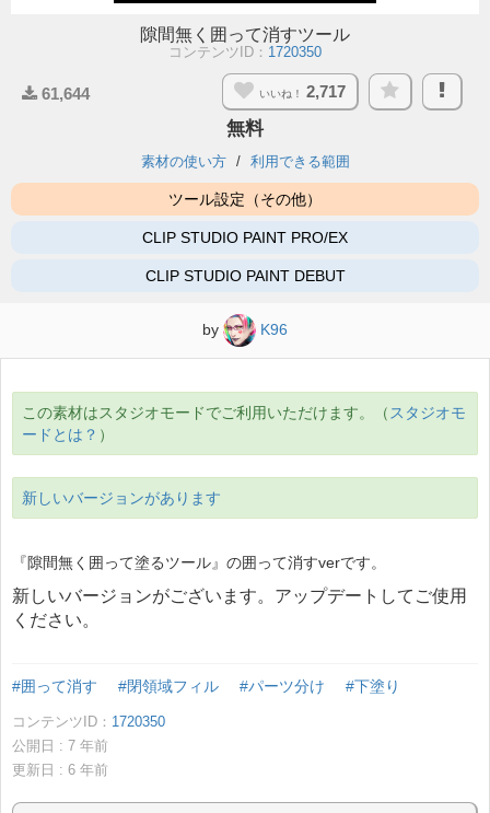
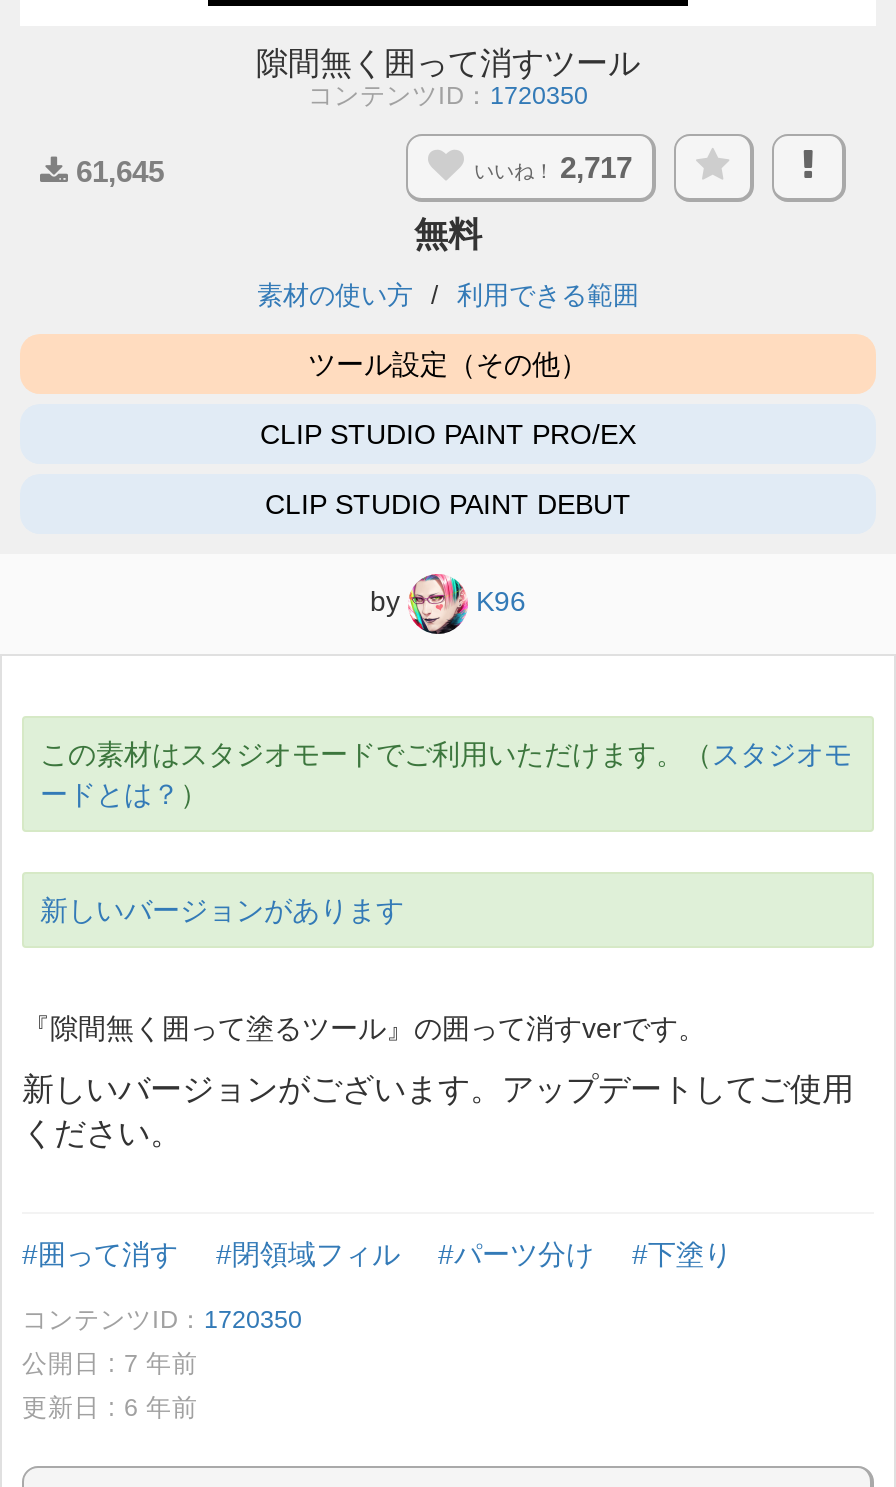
[42,84,90,103] 61,644 -> [76,154,164,188] 61,645

